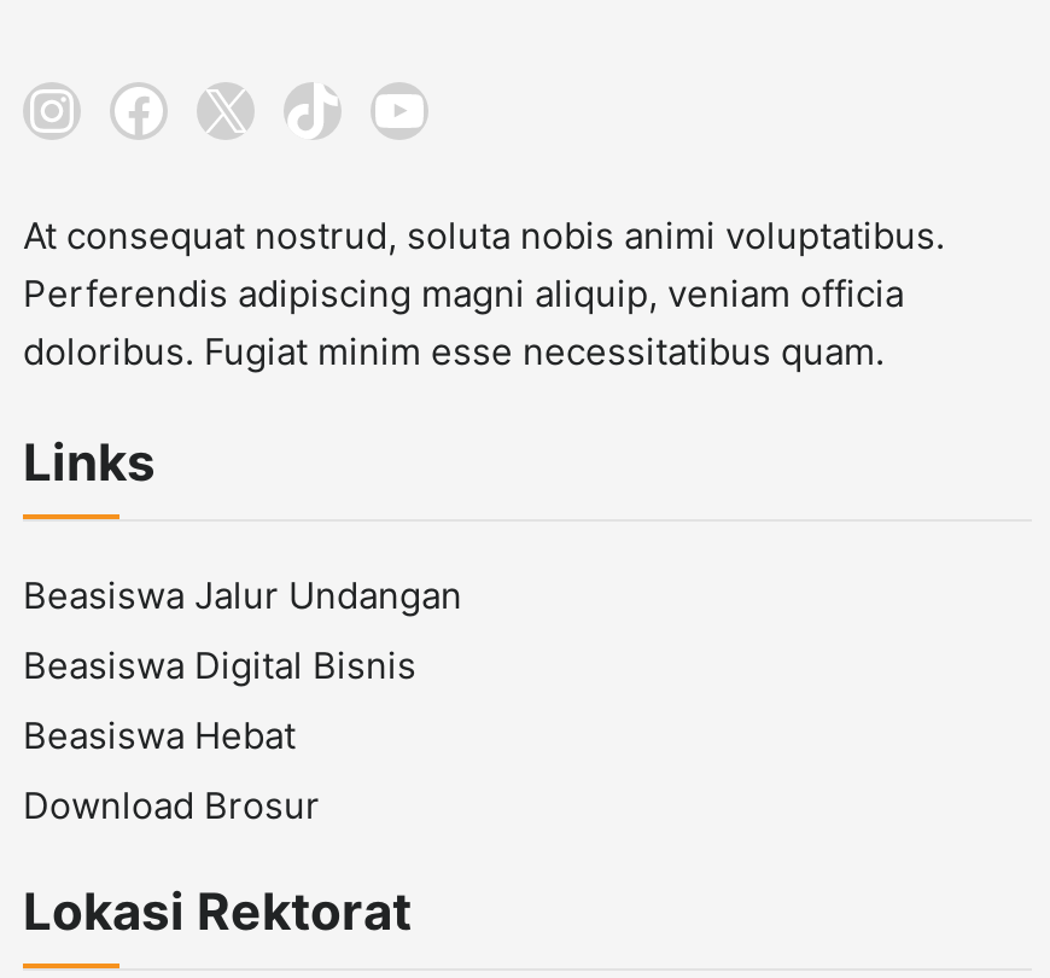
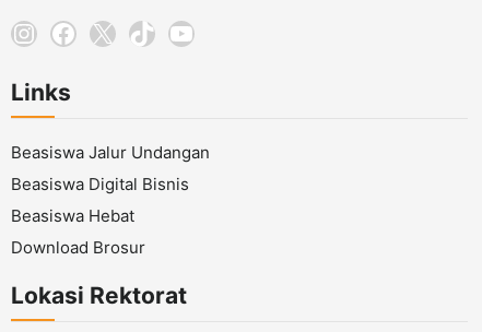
[23,213,945,375] At consequat nostrud, soluta nobis animi voluptatibus. | Perferendis adipiscing magni aliquip, veniam officia | doloribus. Fugiat minim esse necessitatibus quam. -> none

